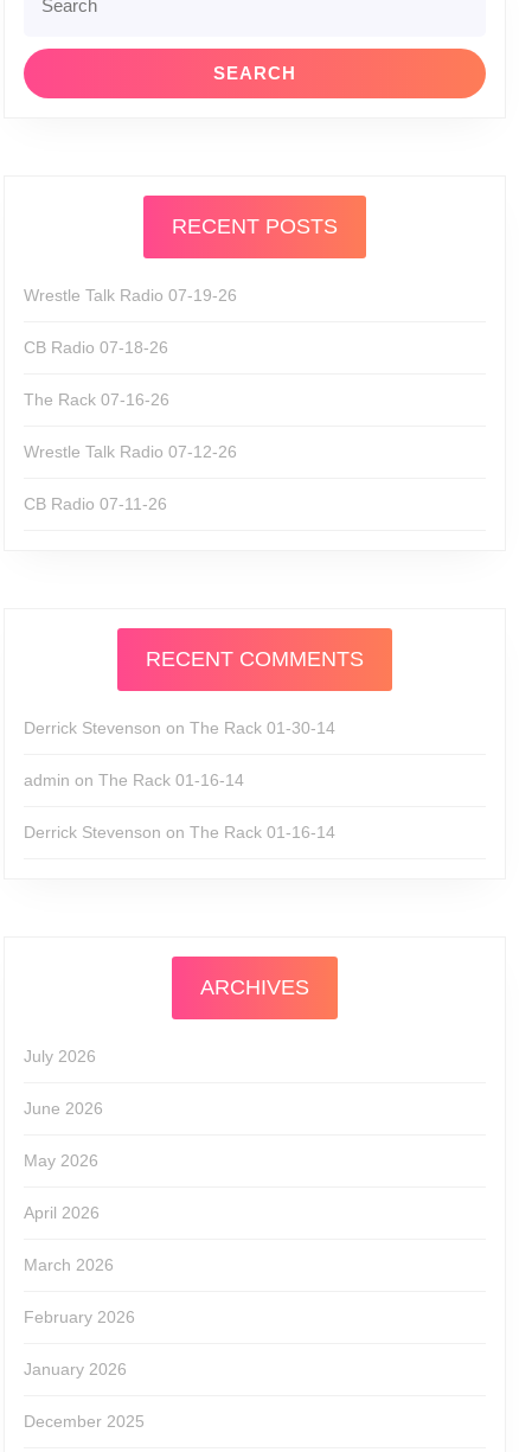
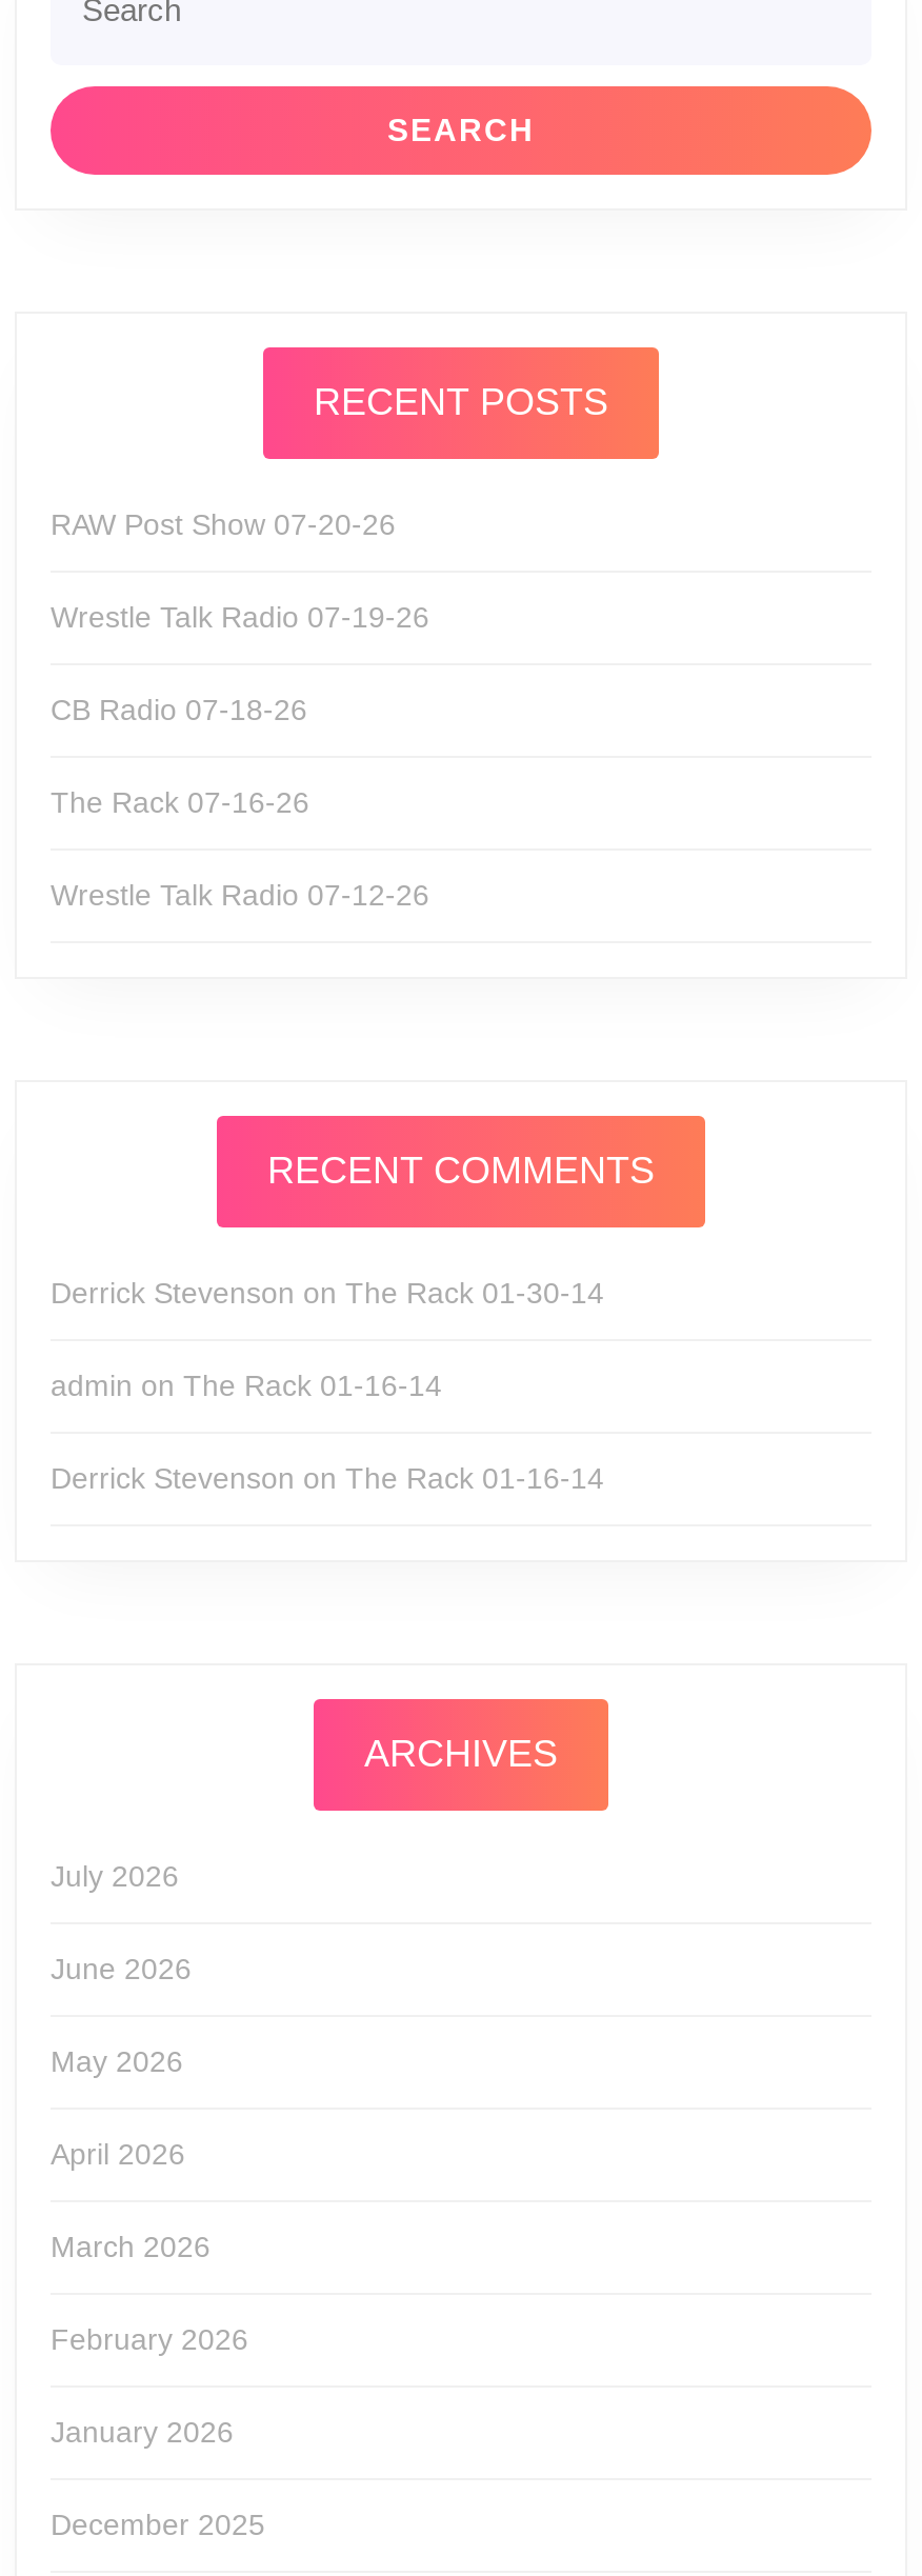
none -> [51,508,396,542] RAW Post Show 07-20-26
moved [24,286,237,462] -> [51,601,429,912]: Wrestle Talk Radio 07-19-26 | CB Radio 07-18-26 | The Rack 07-16-26 | Wrestle Talk Radio 07-12-26
[24,495,167,514] CB Radio 07-11-26 -> none

